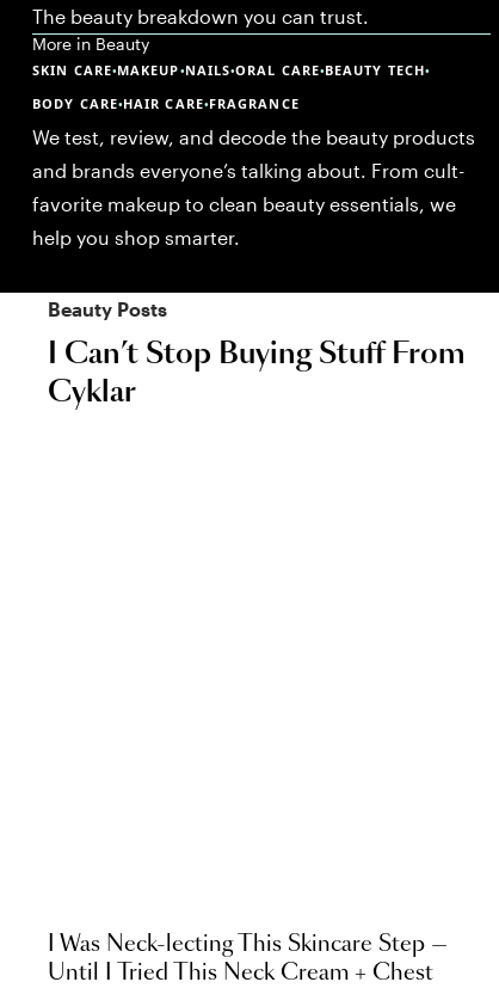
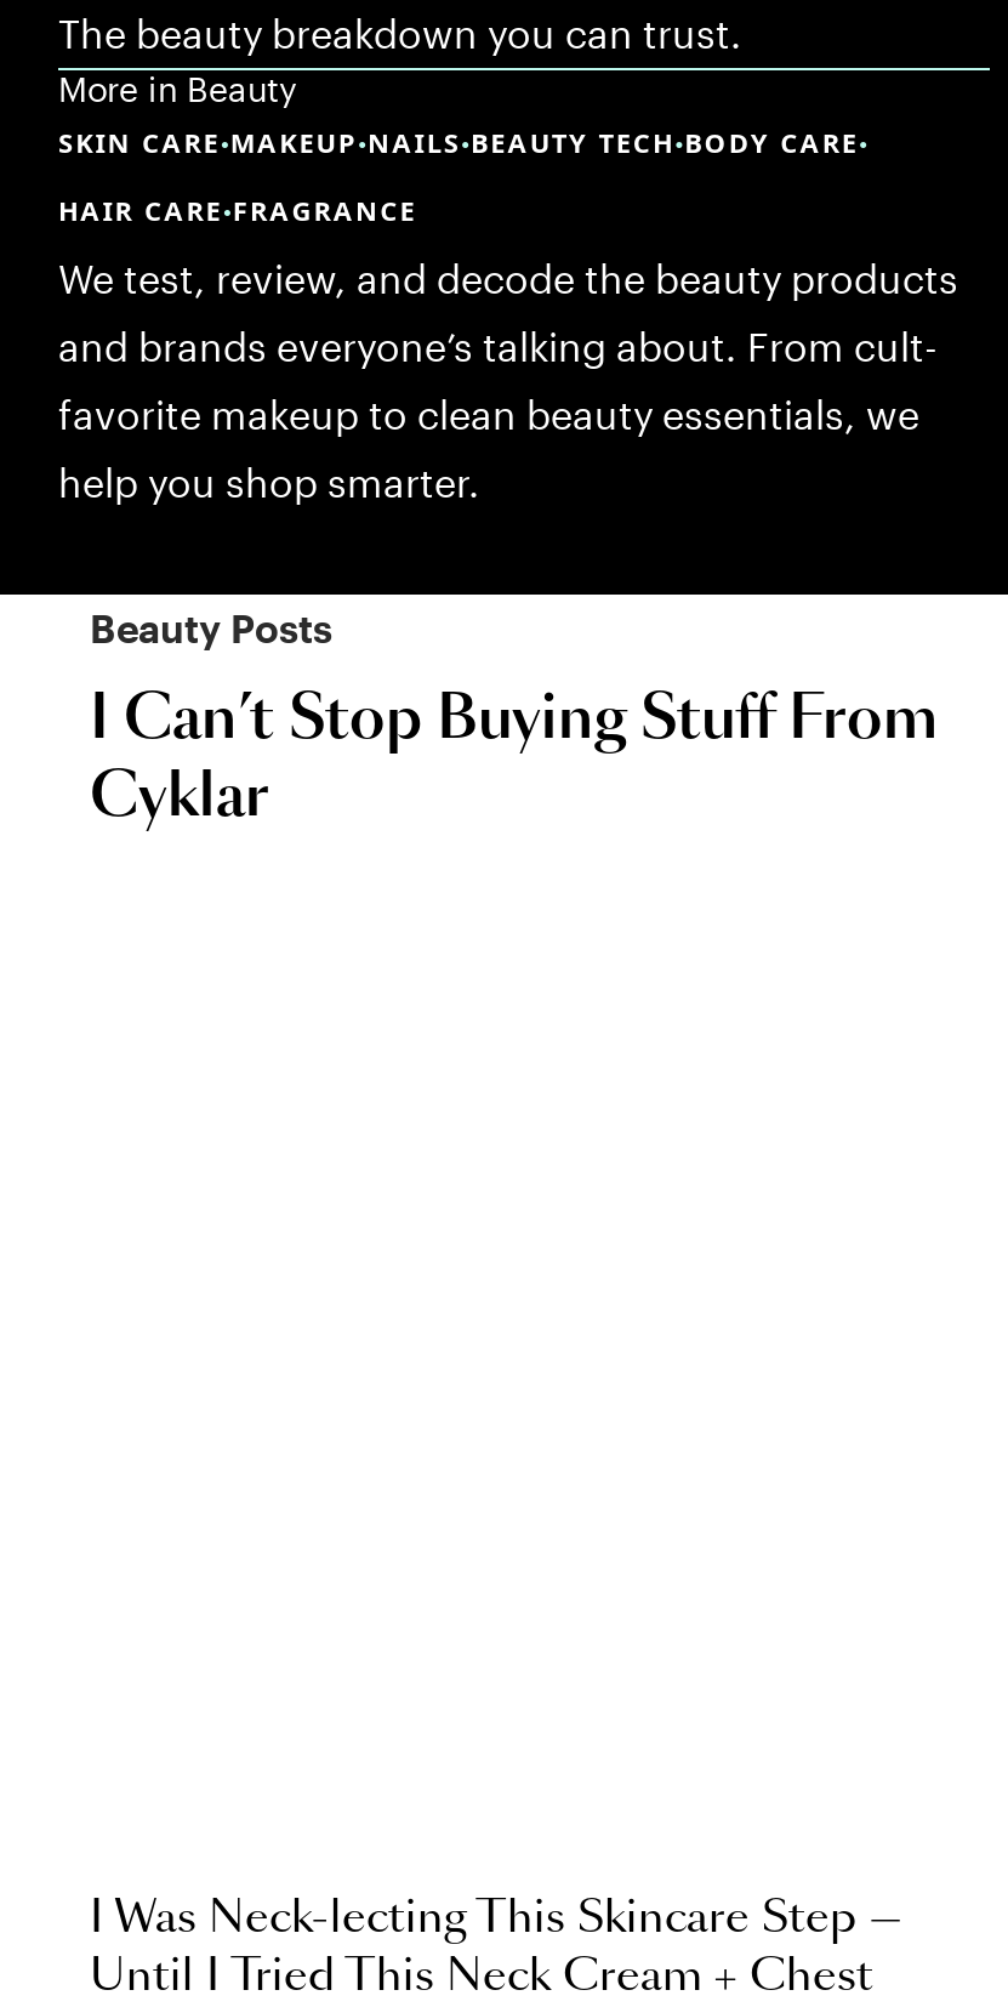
[32,61,430,79] SKIN CARE•MAKEUP•NAILS•ORAL CARE•BEAUTY TECH• -> [58,124,869,160] SKIN CARE•MAKEUP•NAILS•BEAUTY TECH•BODY CARE•
[32,94,299,112] BODY CARE•HAIR CARE•FRAGRANCE -> [58,192,417,228] HAIR CARE•FRAGRANCE

